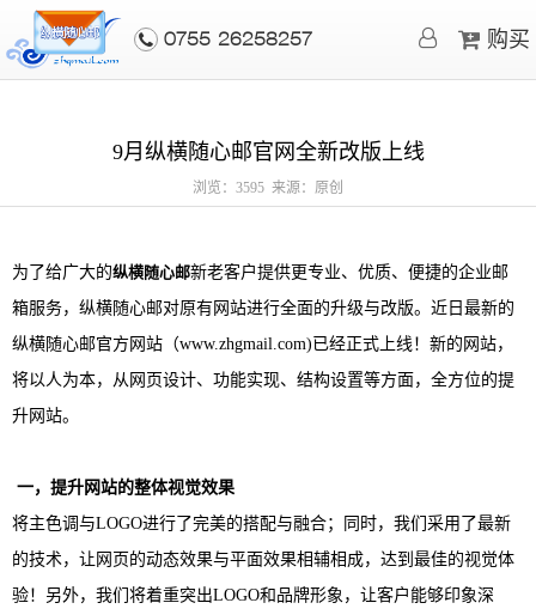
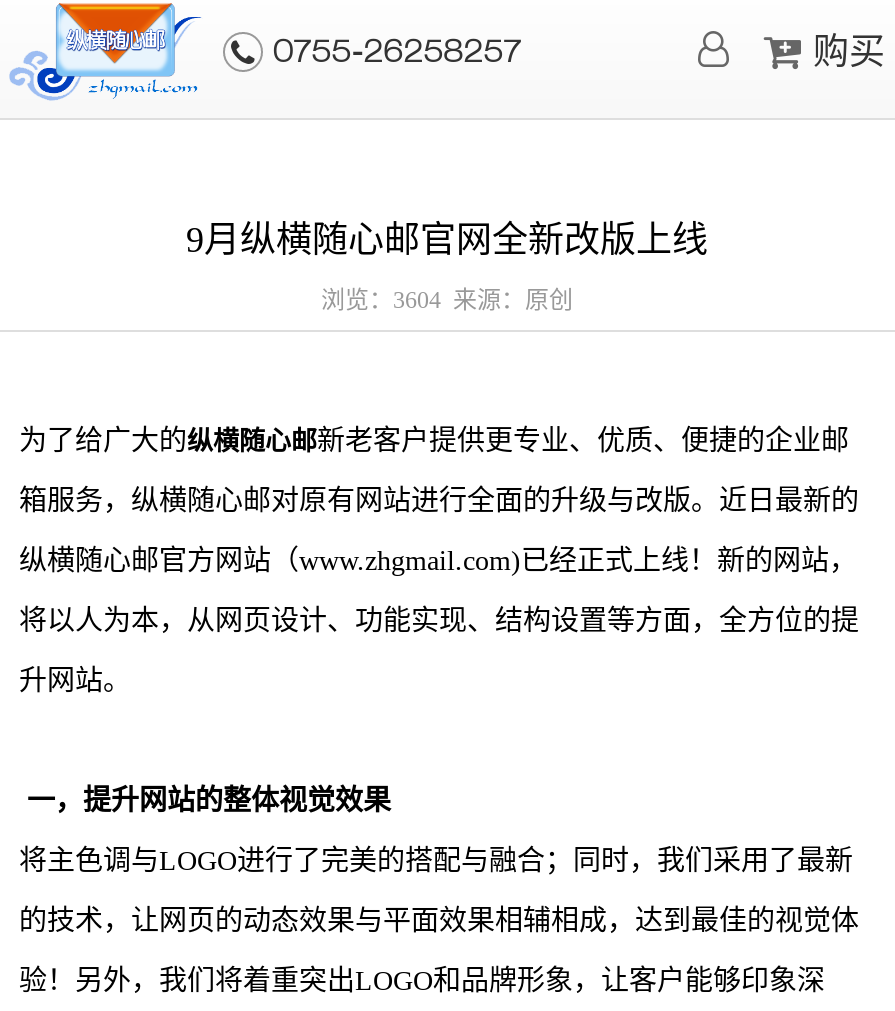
[193,179,343,196] 浏览：3595 来源：原创 -> [321,286,573,314] 浏览：3604 来源：原创

